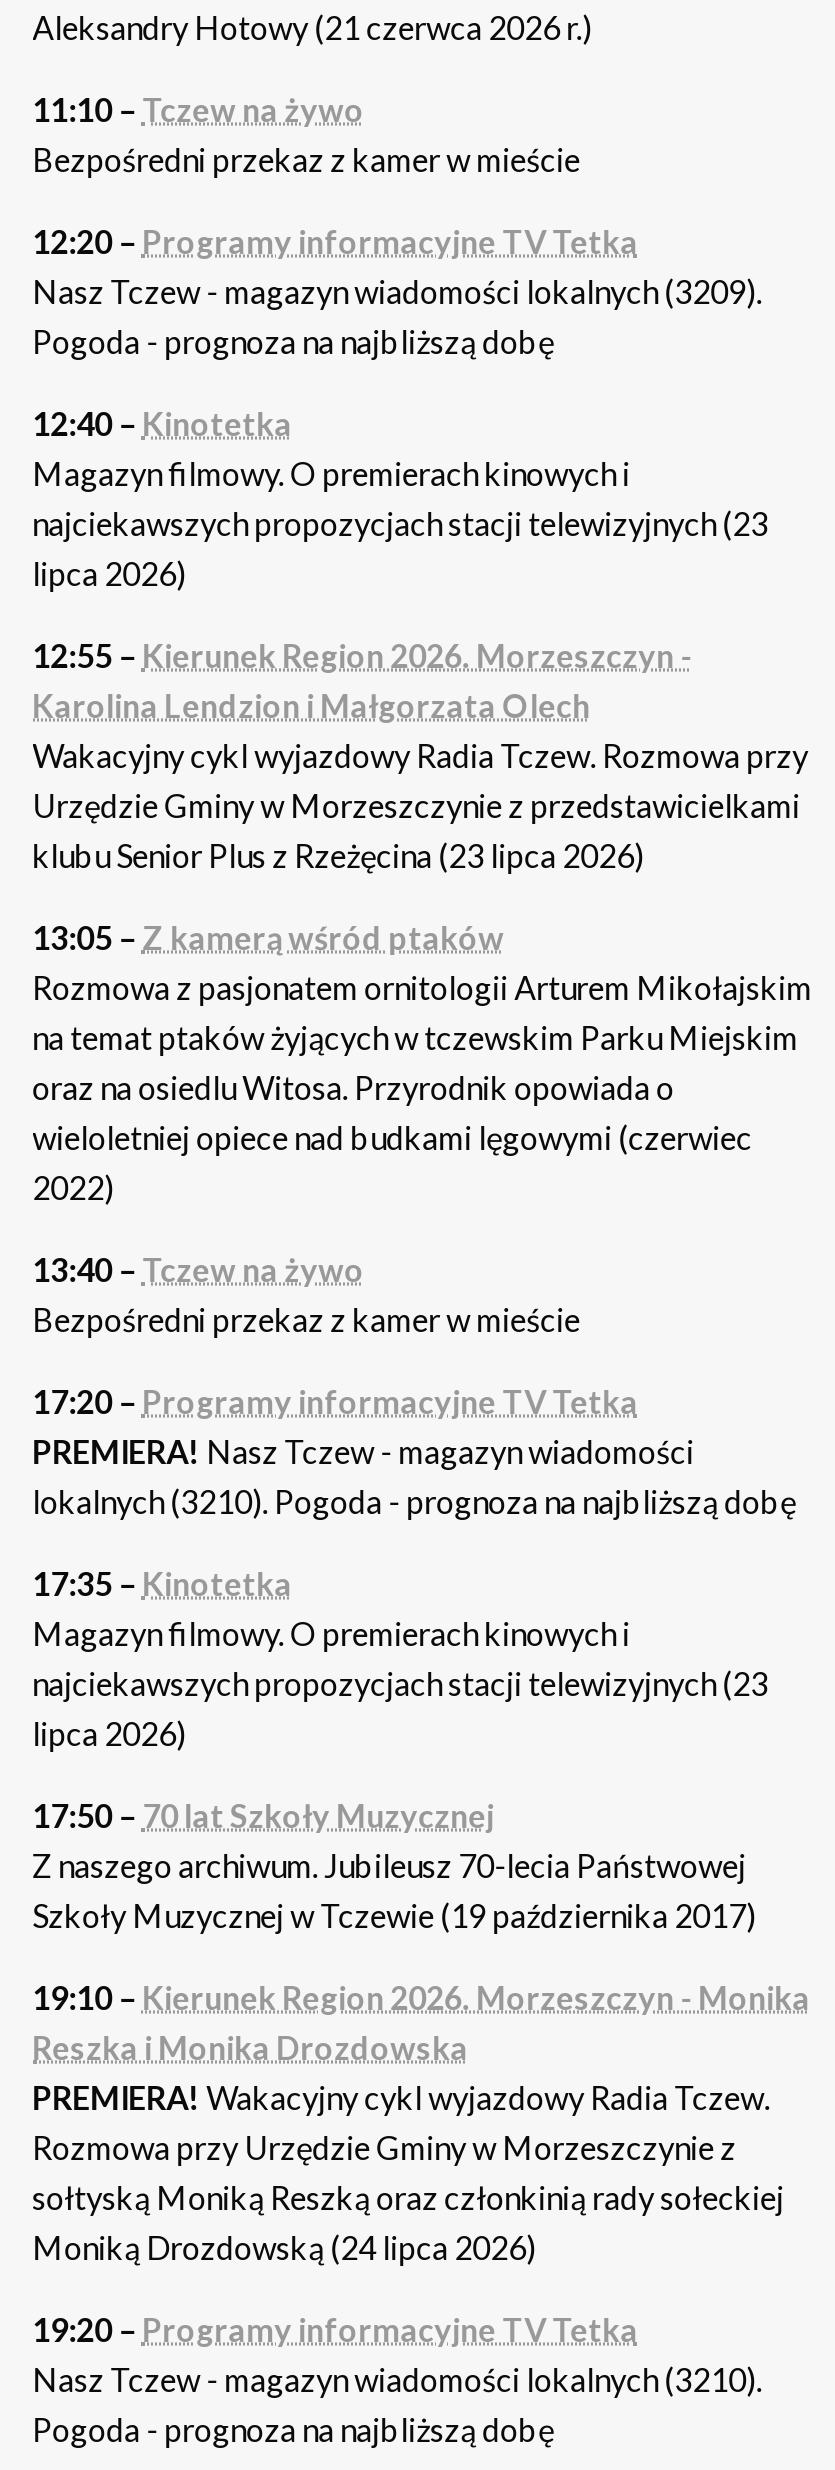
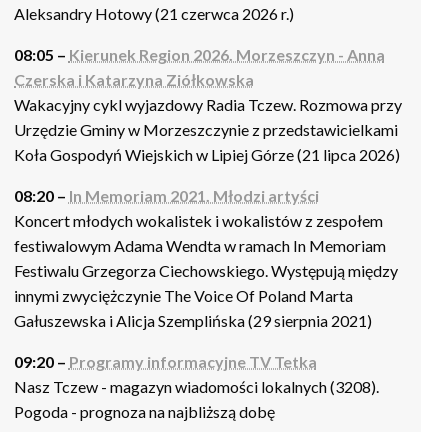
[32,90,768,724] 11:10 – Tczew na żywo | Bezpośredni przekaz z kamer w mieście | 12:20 – Programy informacyjne TV Tetka | Nasz Tczew - magazyn wiadomości lokalnych (3209). | Pogoda - prognoza na najbliższą dobę | 12:40 – Kinotetka | Magazyn filmowy. O premierach kinowych i | najciekawszych propozycjach stacji telewizyjnych (23 | lipca 2026) | 12:55 – Kierunek Region 2026. Morzeszczyn - | Karolina Lendzion i Małgorzata Olech -> [14,45,385,89] 08:05 – Kierunek Region 2026. Morzeszczyn - Anna | Czerska i Katarzyna Ziółkowska
[32,836,812,2398] klubu Senior Plus z Rzeżęcina (23 lipca 2026) | 13:05 – Z kamerą wśród ptaków | Rozmowa z pasjonatem ornitologii Arturem Mikołajskim | na temat ptaków żyjących w tczewskim Parku Miejskim | oraz na osiedlu Witosa. Przyrodnik opowiada o | wieloletniej opiece nad budkami lęgowymi (czerwiec | 2022) | 13:40 – Tczew na żywo | Bezpośredni przekaz z kamer w mieście | 17:20 – Programy informacyjne TV Tetka | PREMIERA! Nasz Tczew - magazyn wiadomości | lokalnych (3210). Pogoda - prognoza na najbliższą dobę | 17:35 – Kinotetka | Magazyn filmowy. O premierach kinowych i | najciekawszych propozycjach stacji telewizyjnych (23 | lipca 2026) | 17:50 – 70 lat Szkoły Muzycznej | Z naszego archiwum. Jubileusz 70-lecia Państwowej | Szkoły Muzycznej w Tczewie (19 października 2017) | 19:10 – Kierunek Region 2026. Morzeszczyn - Monika | Reszka i Monika Drozdowska | PREMIERA! Wakacyjny cykl wyjazdowy Radia Tczew. | Rozmowa przy Urzędzie Gminy w Morzeszczynie z | sołtyską Moniką Reszką oraz członkinią rady sołeckiej | Moniką Drozdowską (24 lipca 2026) | 19:20 – Programy informacyjne TV Tetka | Nasz Tczew - magazyn wiadomości lokalnych (3210). -> [14,145,400,396] Koła Gospodyń Wiejskich w Lipiej Górze (21 lipca 2026) | 08:20 – In Memoriam 2021. Młodzi artyści | Koncert młodych wokalistek i wokalistów z zespołem | festiwalowym Adama Wendta w ramach In Memoriam | Festiwalu Grzegorza Ciechowskiego. Występują między | innymi zwyciężczynie The Voice Of Poland Marta | Gałuszewska i Alicja Szemplińska (29 sierpnia 2021) | 09:20 – Programy informacyjne TV Tetka | Nasz Tczew - magazyn wiadomości lokalnych (3208).

